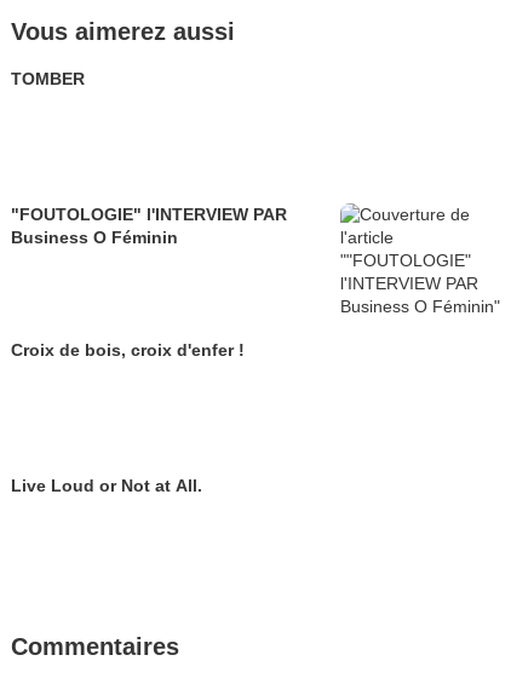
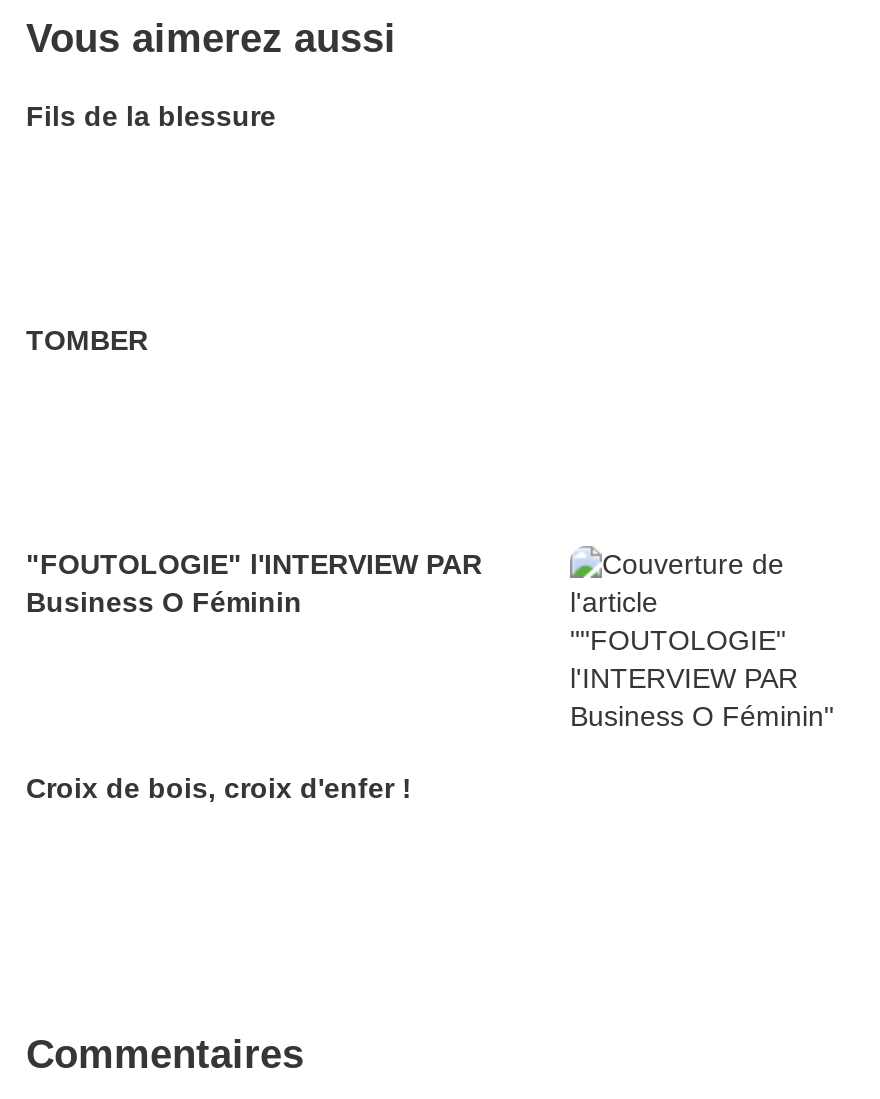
none -> [26,100,276,132] Fils de la blessure
moved [11,69,287,360] -> [26,324,482,804]: TOMBER | "FOUTOLOGIE" l'INTERVIEW PAR | Business O Féminin | Croix de bois, croix d'enfer !
[11,476,202,495] Live Loud or Not at All. -> none

